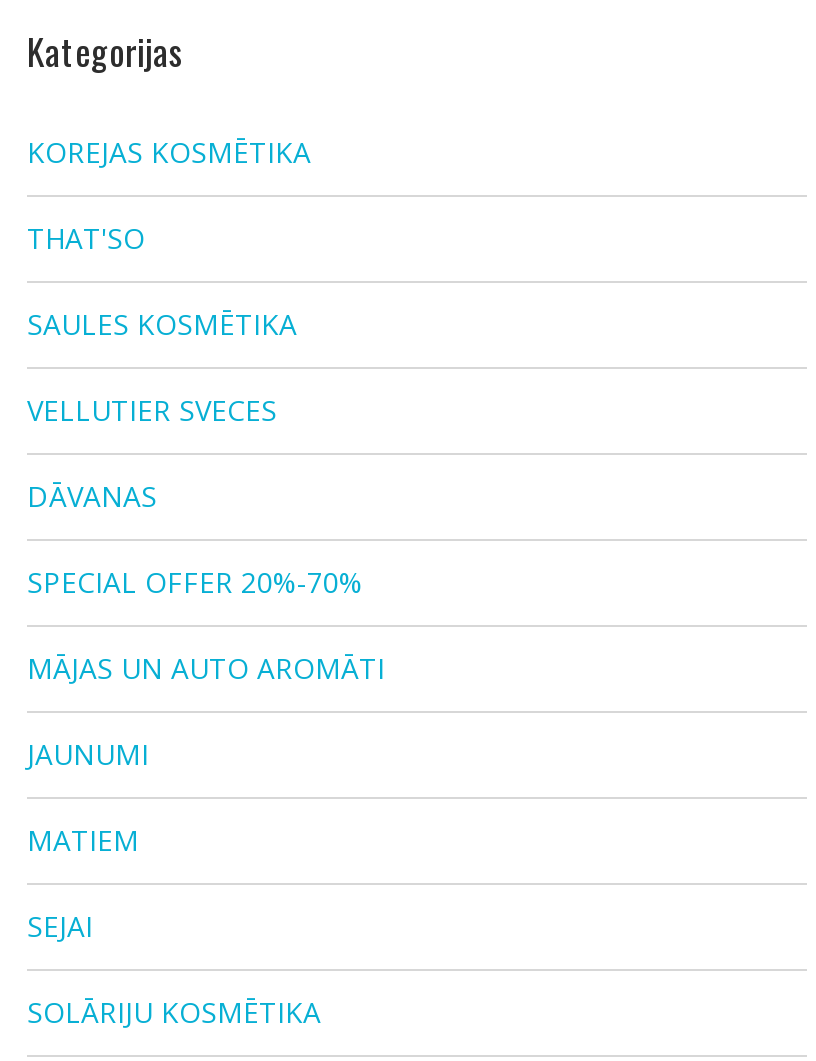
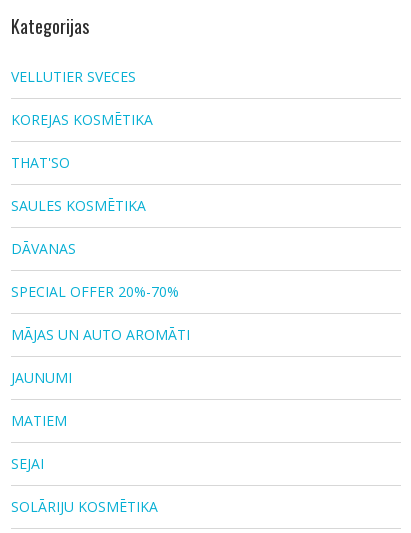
moved [27,133,311,343] -> [11,110,153,215]: KOREJAS KOSMĒTIKA | THAT'SO | SAULES KOSMĒTIKA
moved [27,391,277,429] -> [11,67,136,86]: VELLUTIER SVECES

